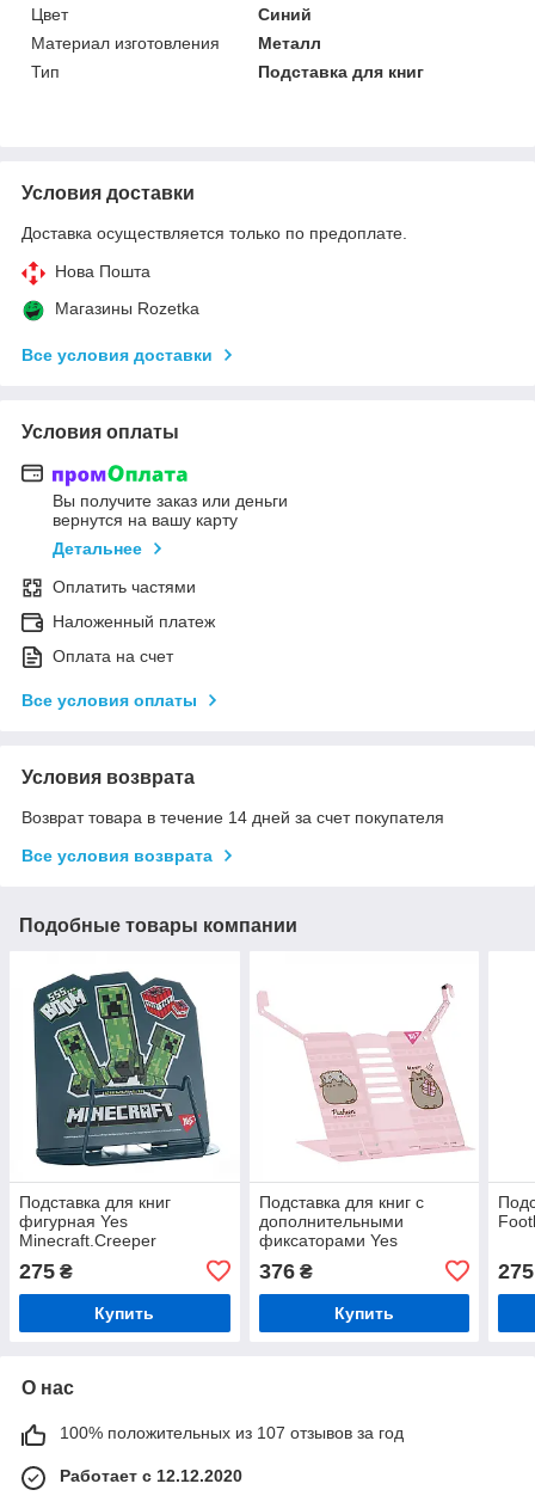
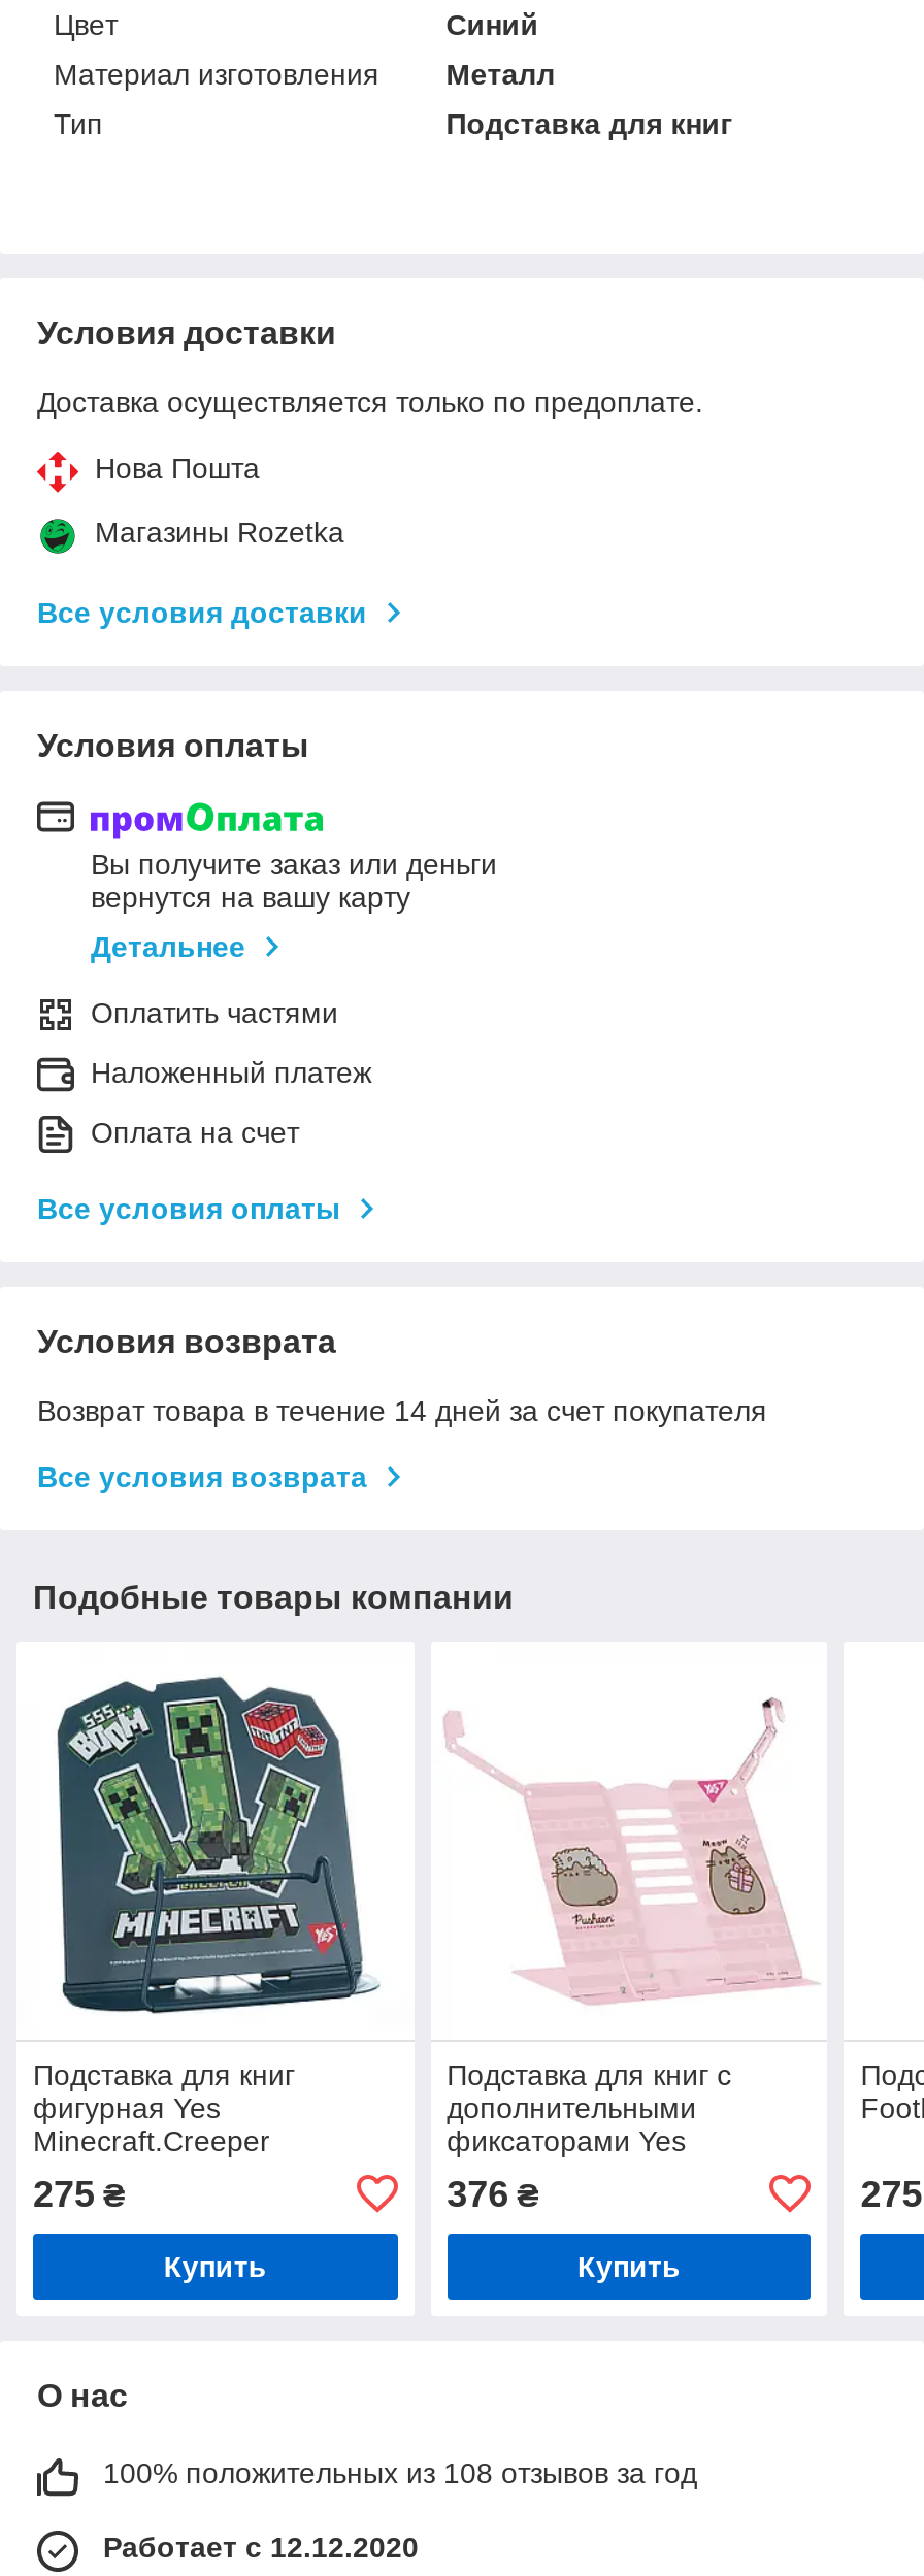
[60,1423,404,1442] 100% положительных из 107 отзывов за год -> [103,2456,697,2489] 100% положительных из 108 отзывов за год

